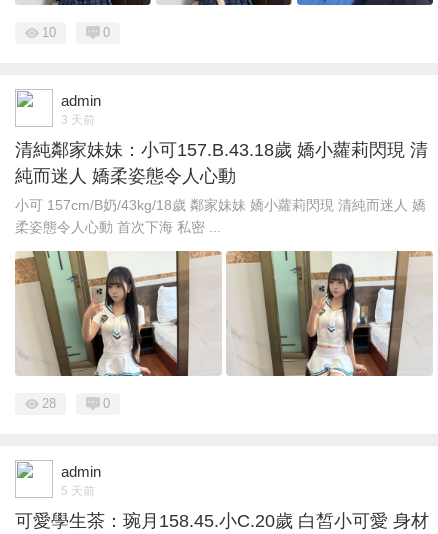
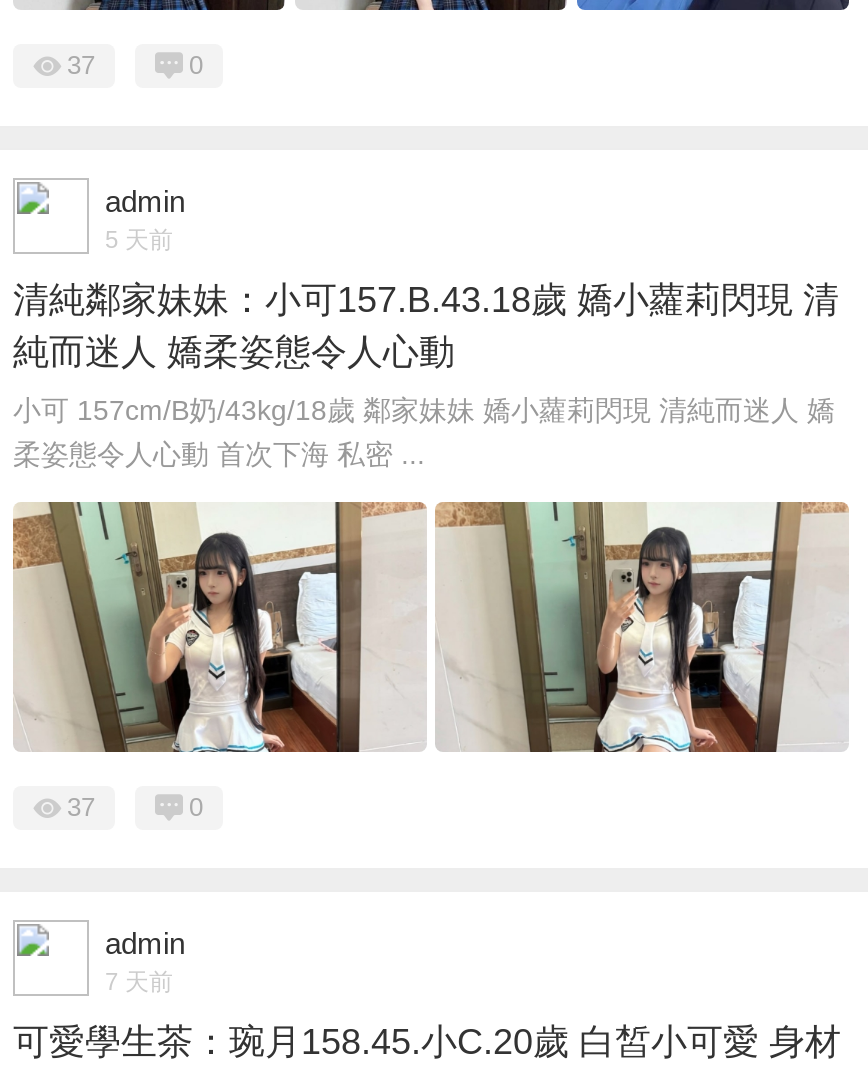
[42,25,56,40] 10 -> [67,50,95,80] 37
[61,113,95,127] 3 天前 -> [105,226,173,254] 5 天前
[42,396,56,411] 28 -> [67,792,95,822] 37
[61,484,95,498] 5 天前 -> [105,968,173,996] 7 天前

